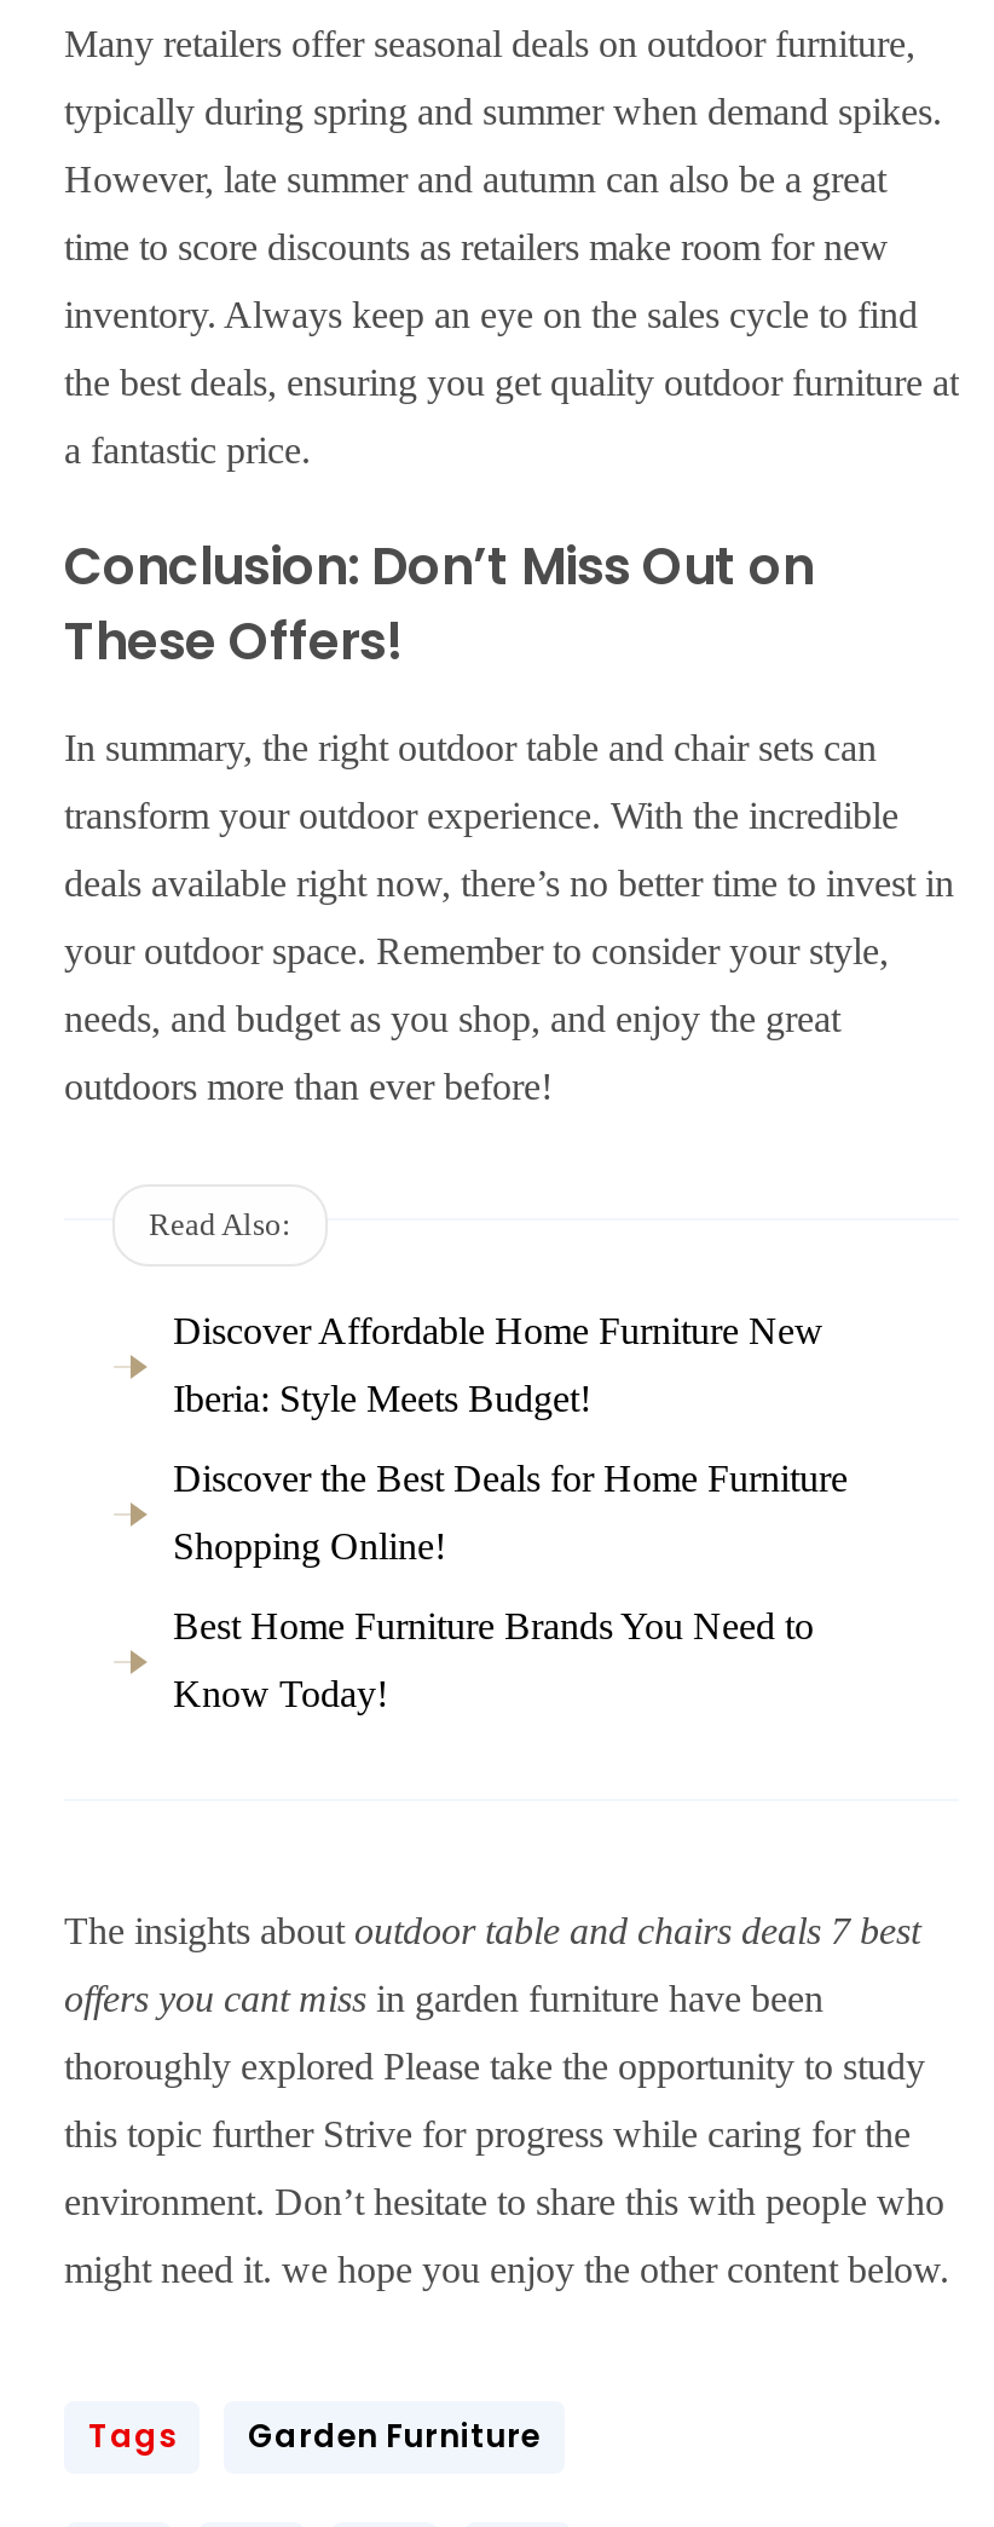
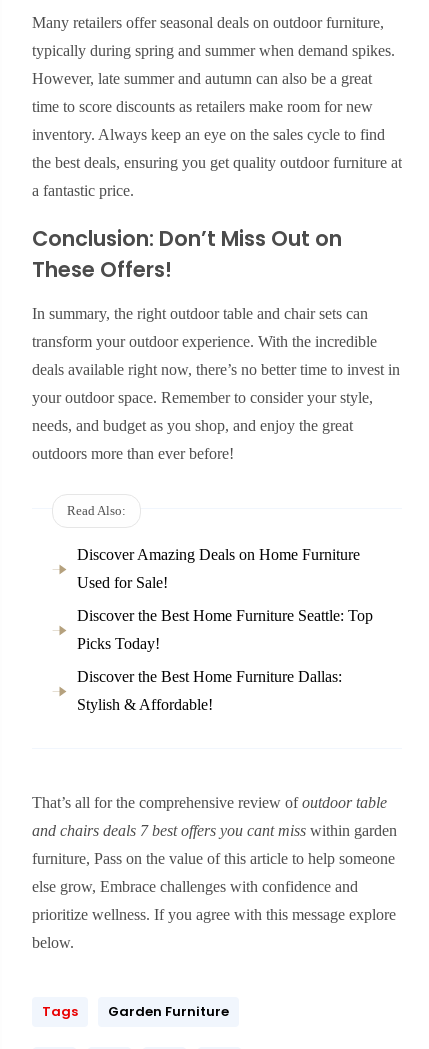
[173,1310,823,1351] Discover Affordable Home Furniture New -> [77,546,360,563] Discover Amazing Deals on Home Furniture
[173,1378,591,1419] Iberia: Style Meets Budget! -> [77,574,168,591] Used for Sale!
[173,1458,848,1499] Discover the Best Deals for Home Furniture -> [77,607,373,624] Discover the Best Home Furniture Seattle: Top
[173,1526,446,1567] Shopping Online! -> [77,635,160,652] Picks Today!
[173,1605,814,1647] Best Home Furniture Brands You Need to -> [77,668,342,685] Discover the Best Home Furniture Dallas:
[173,1673,388,1714] Know Today! -> [77,696,213,713] Stylish & Affordable!
[64,1910,920,1951] The insights about outdoor table and chairs deals 7 best -> [32,794,387,811] That’s all for the comprehensive review of outdoor table
[64,1978,823,2019] offers you cant miss in garden furniture have been -> [32,822,397,839] and chairs deals 7 best offers you cant miss within garden
[64,2046,925,2087] thoroughly explored Please take the opportunity to study -> [32,850,395,867] furniture, Pass on the value of this article to help someone
[64,2114,911,2155] this topic further Strive for progress while caring for the -> [32,878,358,895] else grow, Embrace challenges with confidence and
[64,2181,944,2222] environment. Don’t hesitate to share this with people who -> [32,906,396,923] prioritize wellness. If you agree with this message explore
[64,2249,949,2290] might need it. we hope you enjoy the other content below. -> [32,934,74,951] below.

